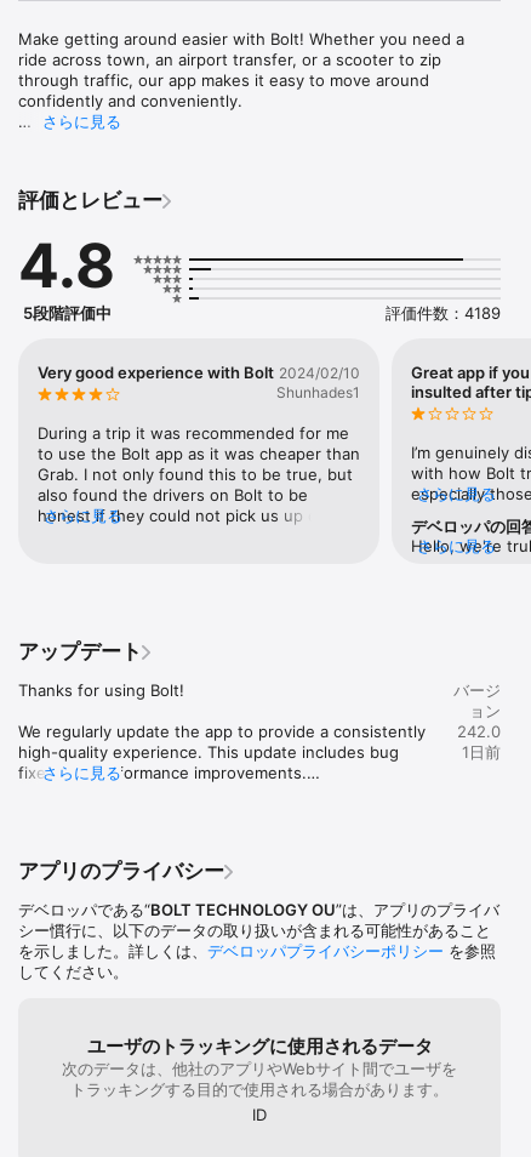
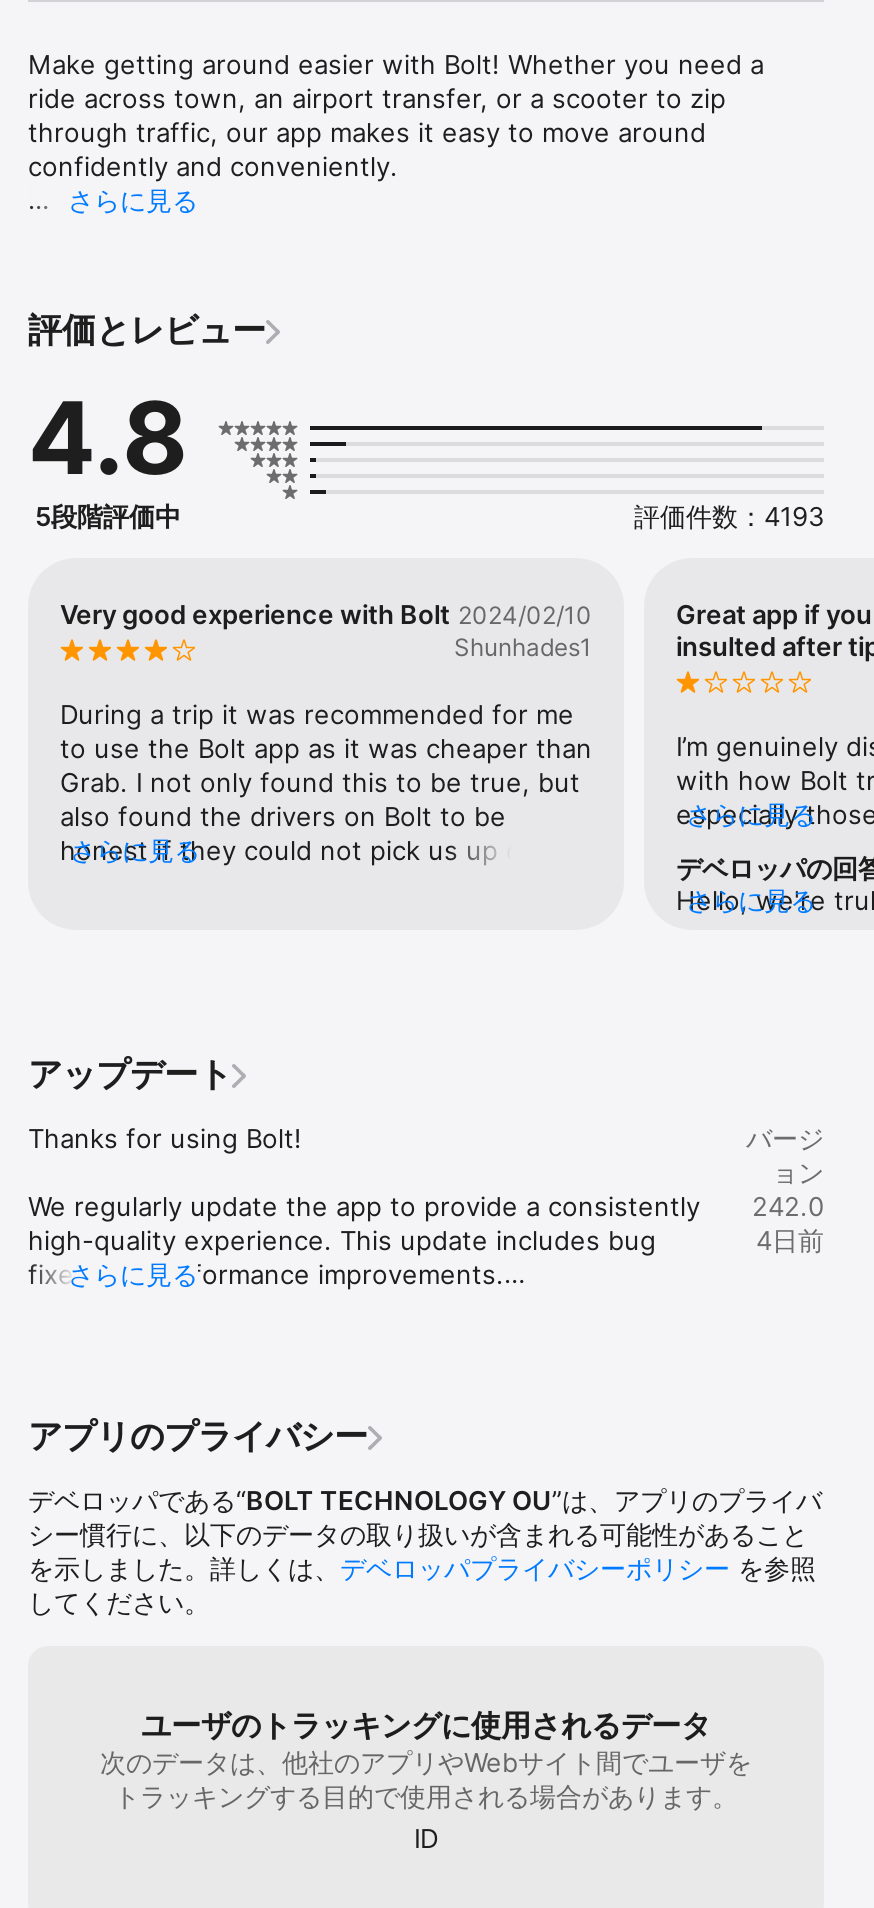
[386,303,501,322] 評価件数：4189 -> [634,499,824,531] 評価件数：4193
[462,742,501,761] 1日前 -> [756,1223,824,1255] 4日前

